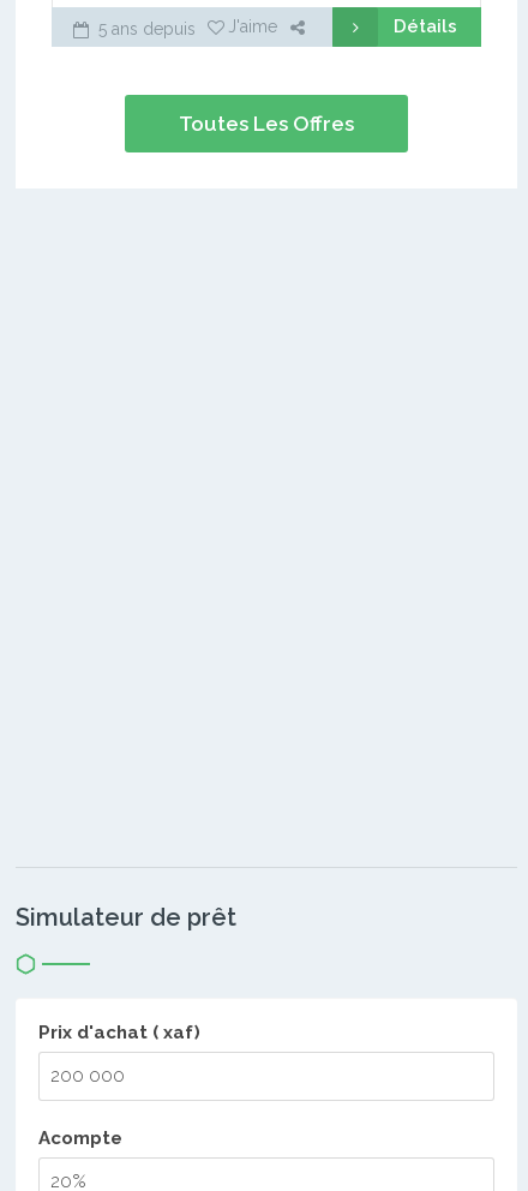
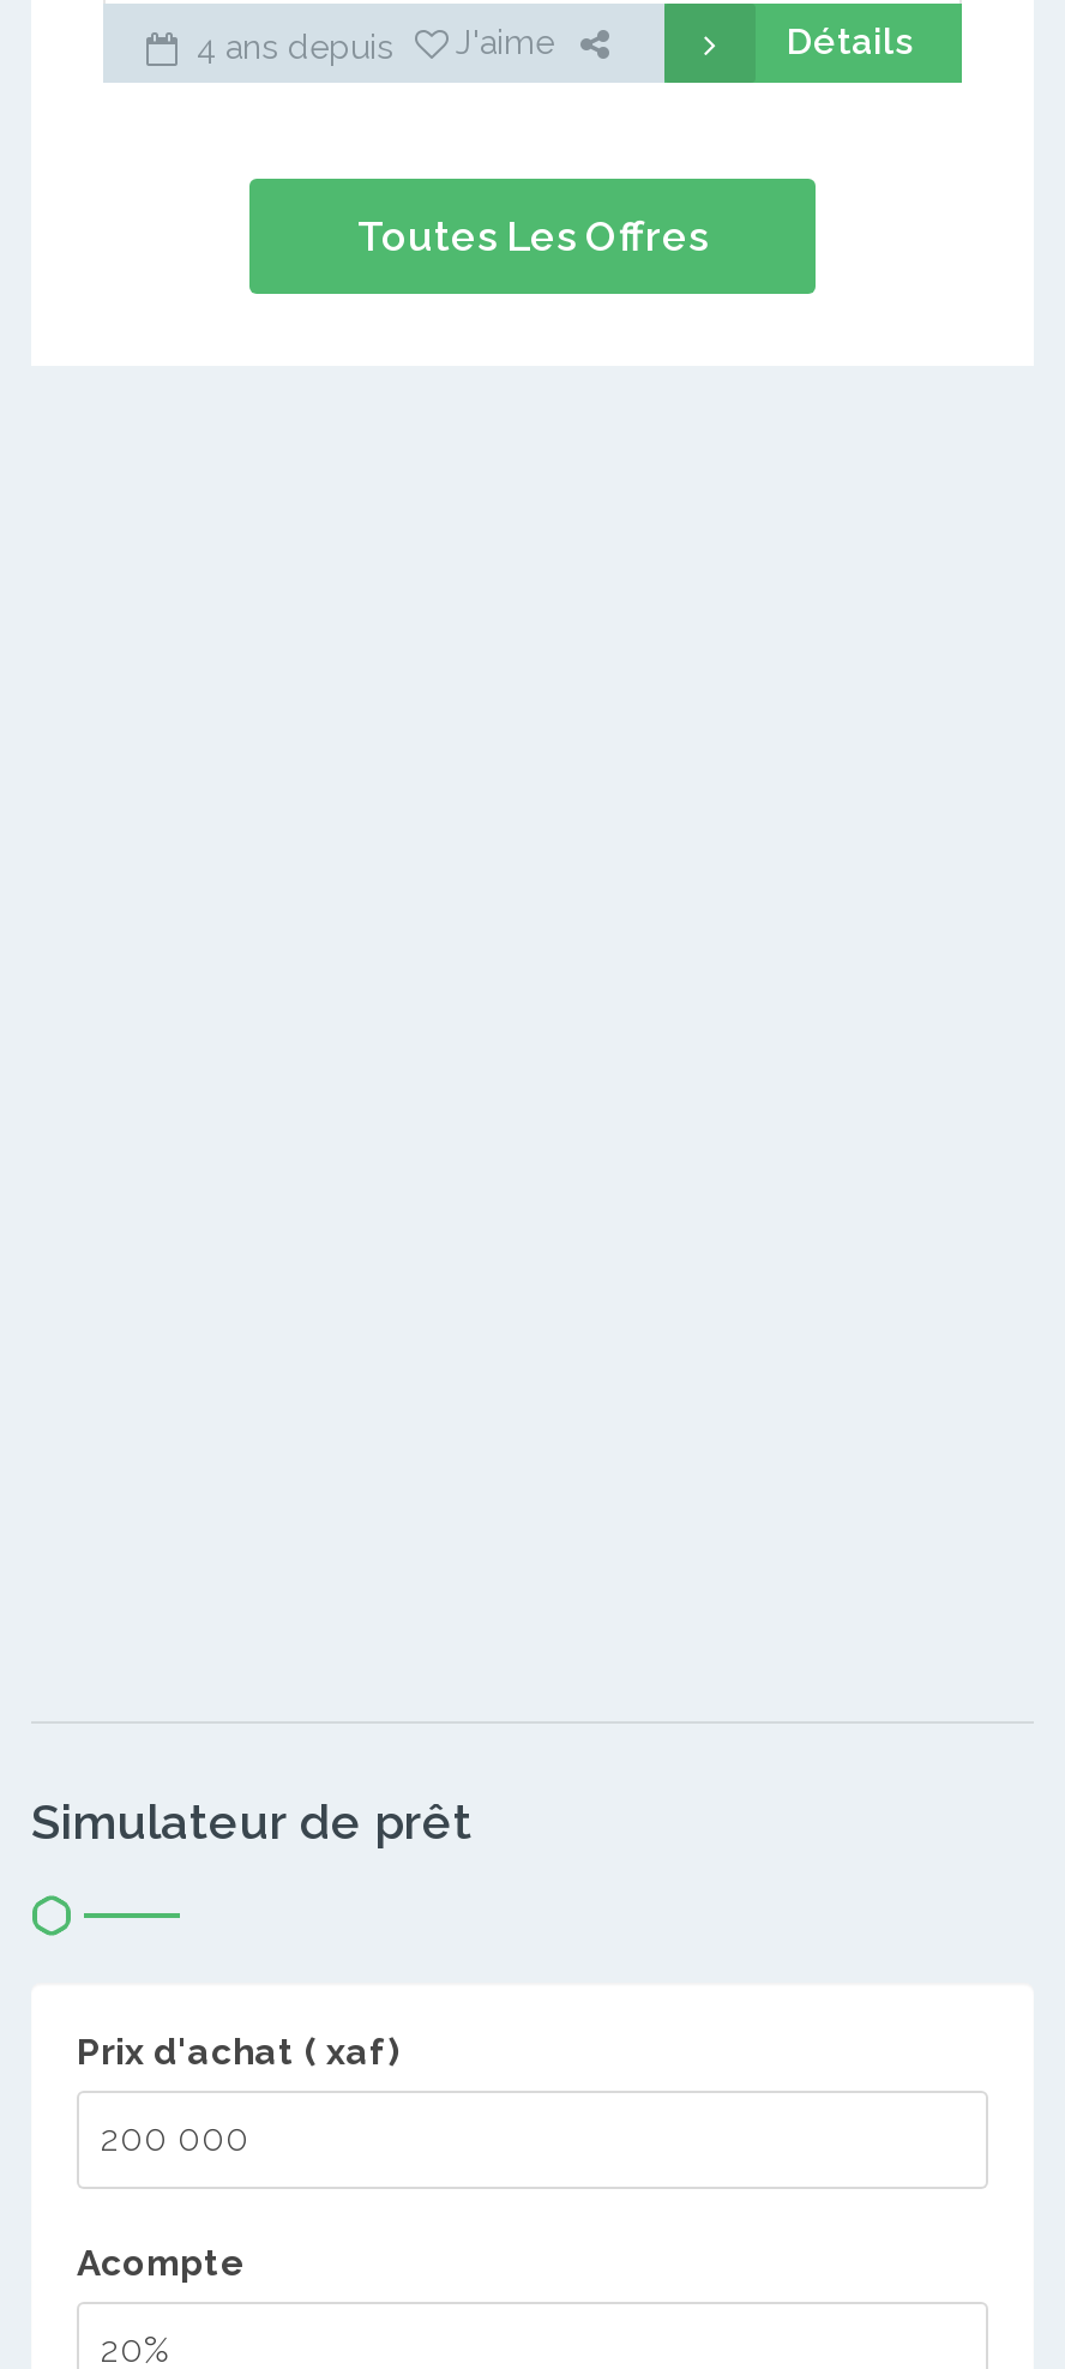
[94,17,277,38] 5 ans depuis J'aime -> [187,23,554,66] 4 ans depuis J'aime

